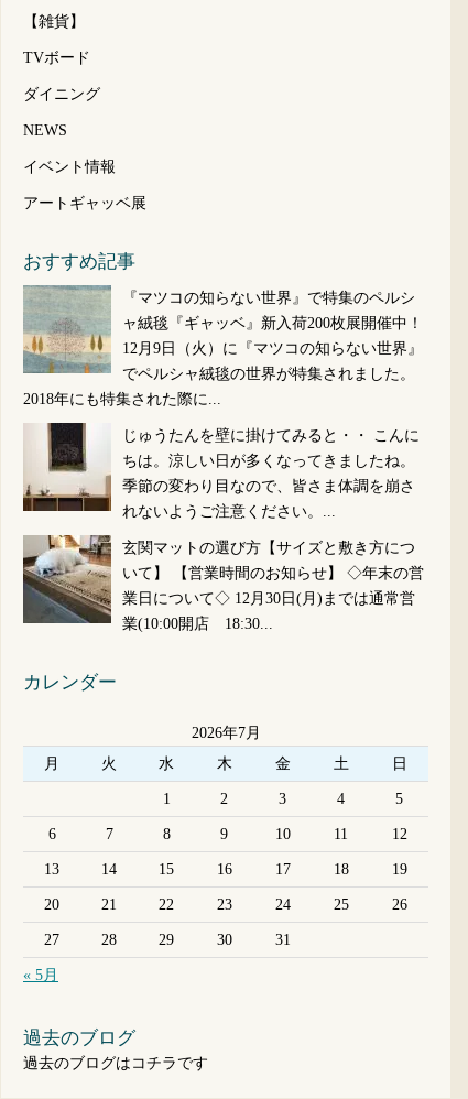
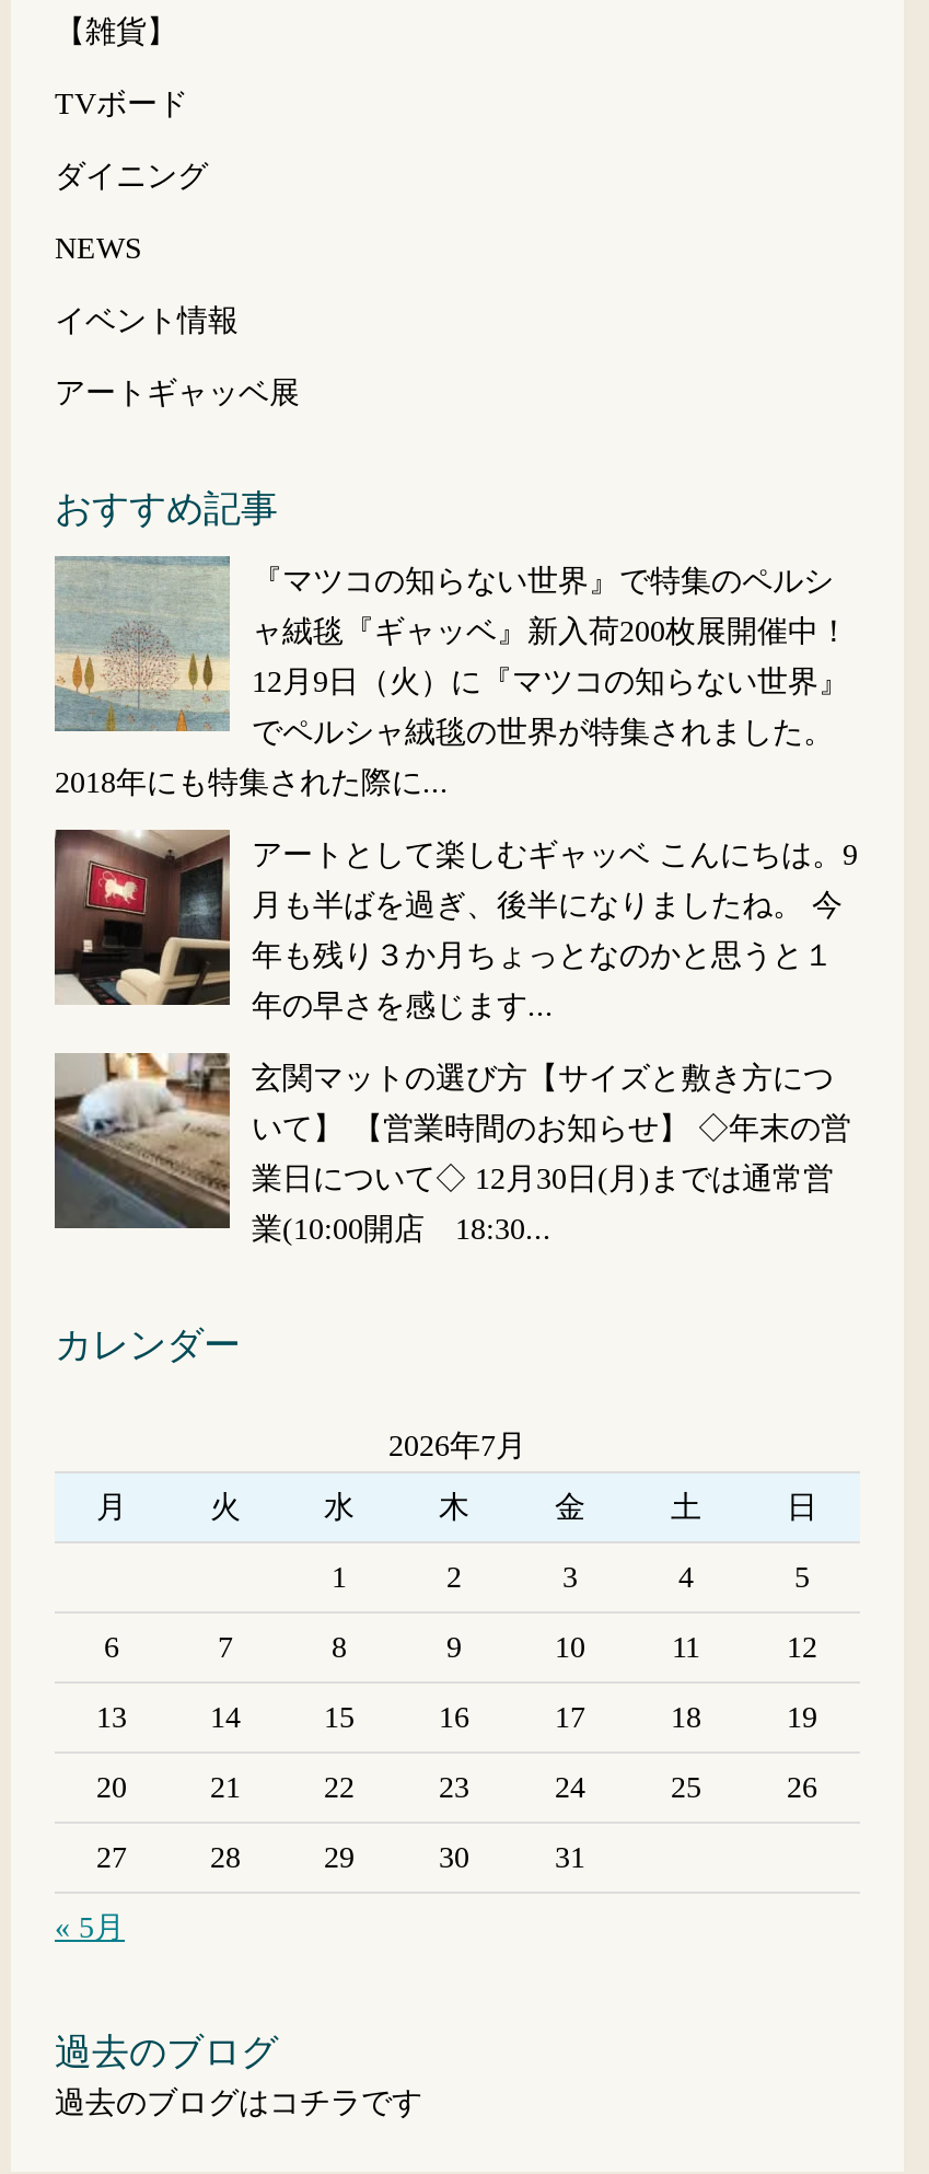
[22,422,420,512] [image] | じゅうたんを壁に掛けてみると・・ こんに -> [53,828,858,1007] [image] | アートとして楽しむギャッベ こんにちは。9
[122,452,415,469] ちは。涼しい日が多くなってきましたね。 -> [252,888,843,921] 月も半ばを過ぎ、後半になりましたね。 今
[122,477,415,494] 季節の変わり目なので、皆さま体調を崩さ -> [252,938,834,971] 年も残り３か月ちょっとなのかと思うと１
[122,503,336,519] れないようご注意ください。... -> [252,989,554,1022] 年の早さを感じます...

